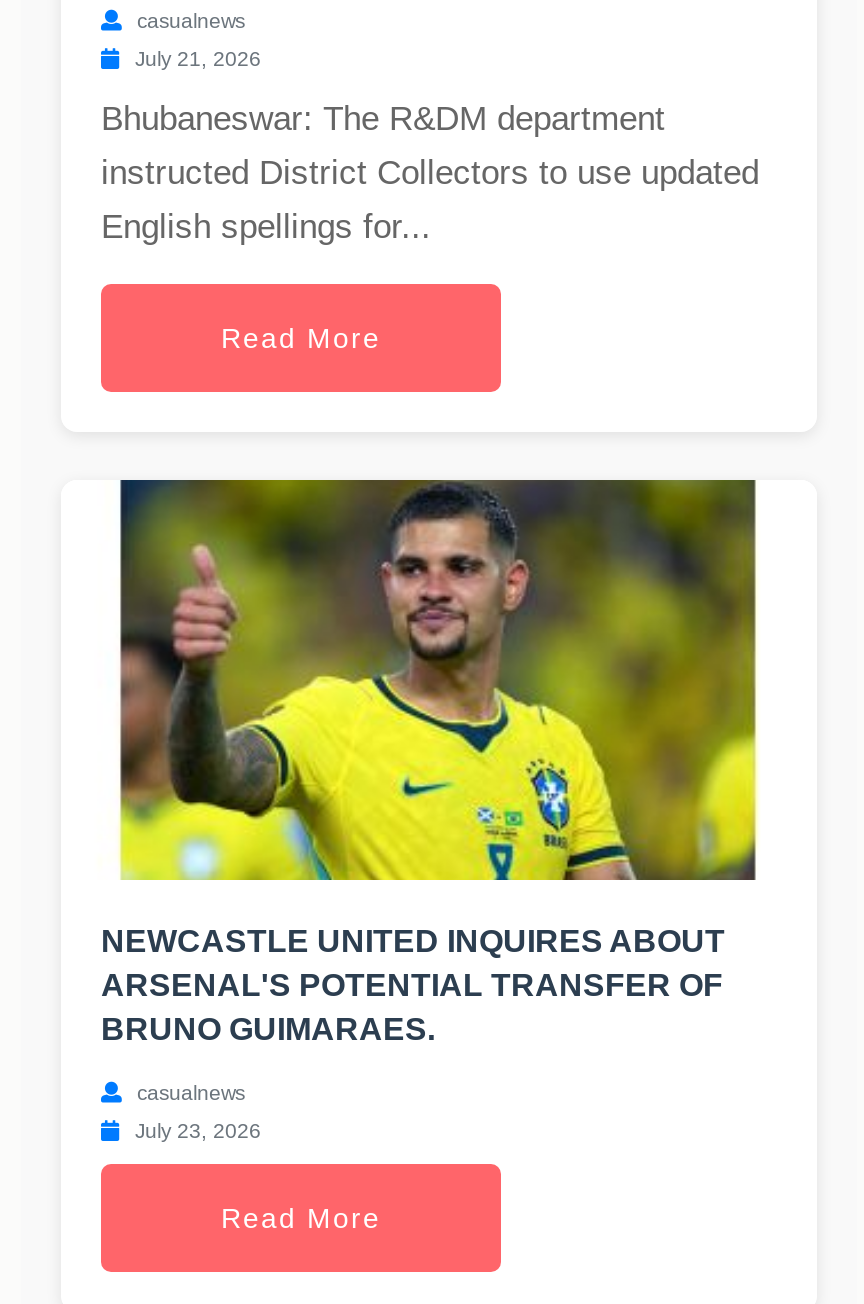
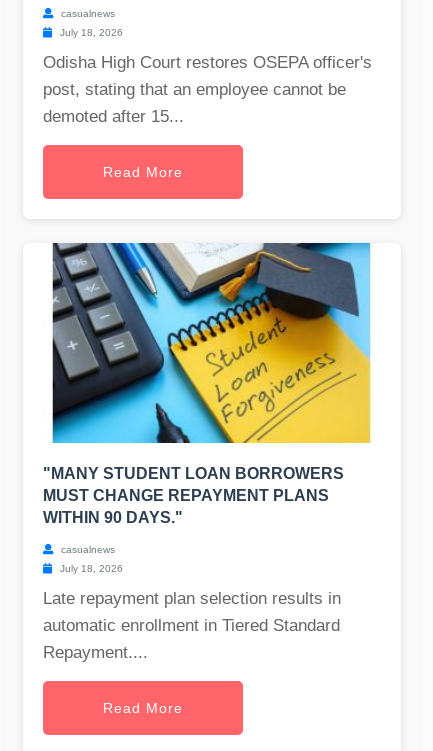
[129,49,261,71] July 21, 2026 -> [57,27,123,38] July 18, 2026
[101,101,759,247] Bhubaneswar: The R&DM department | instructed District Collectors to use updated | English spellings for... -> [43,53,372,126] Odisha High Court restores OSEPA officer's | post, stating that an employee cannot be | demoted after 15...
[101,478,759,1047] [image] | NEWCASTLE UNITED INQUIRES ABOUT | ARSENAL'S POTENTIAL TRANSFER OF | BRUNO GUIMARAES. -> [43,242,371,526] [image] | "MANY STUDENT LOAN BORROWERS | MUST CHANGE REPAYMENT PLANS | WITHIN 90 DAYS."
[129,1121,261,1143] July 23, 2026 -> [43,563,341,662] July 18, 2026 | Late repayment plan selection results in | automatic enrollment in Tiered Standard | Repayment....

